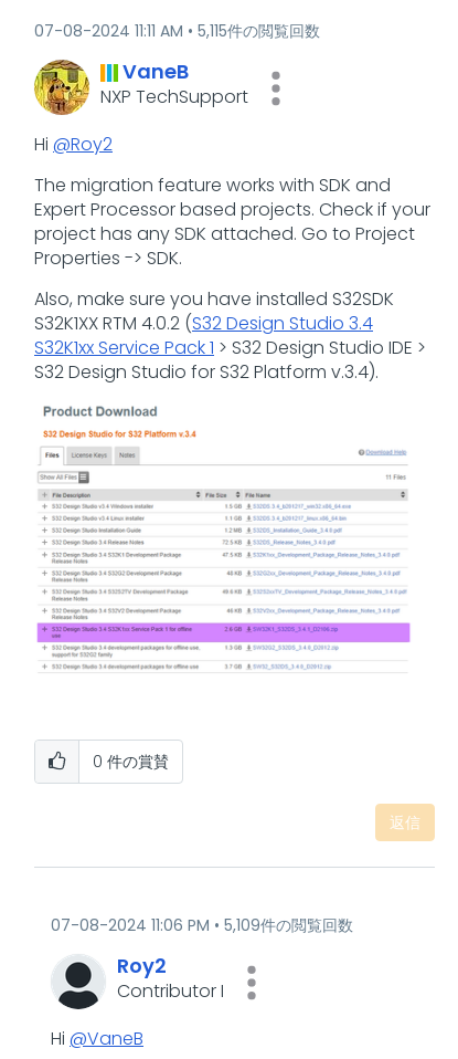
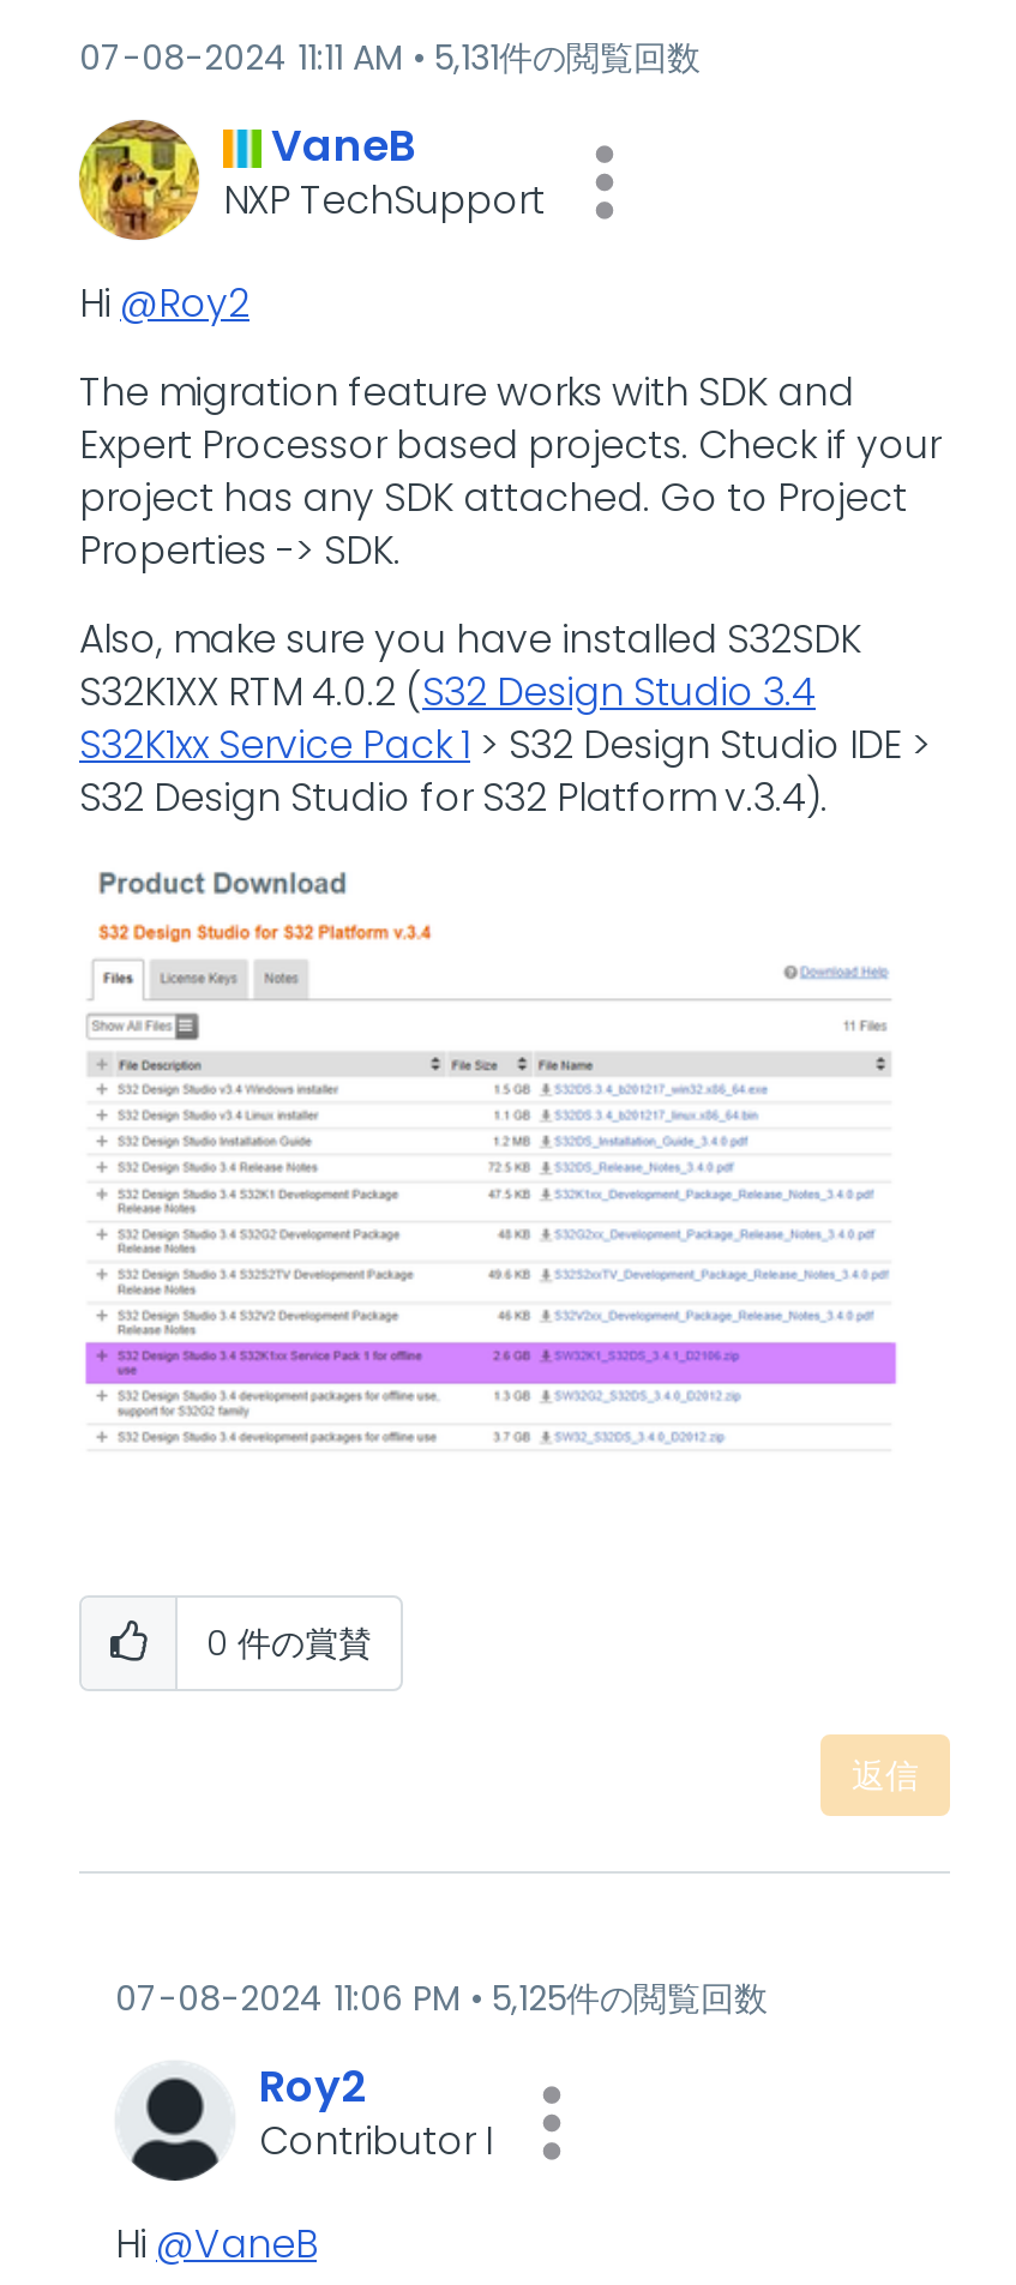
[198,20,320,42] 5,115件の閲覧回数 -> [434,33,701,81] 5,131件の閲覧回数
[224,914,353,936] 5,109件の閲覧回数 -> [492,1974,768,2022] 5,125件の閲覧回数

